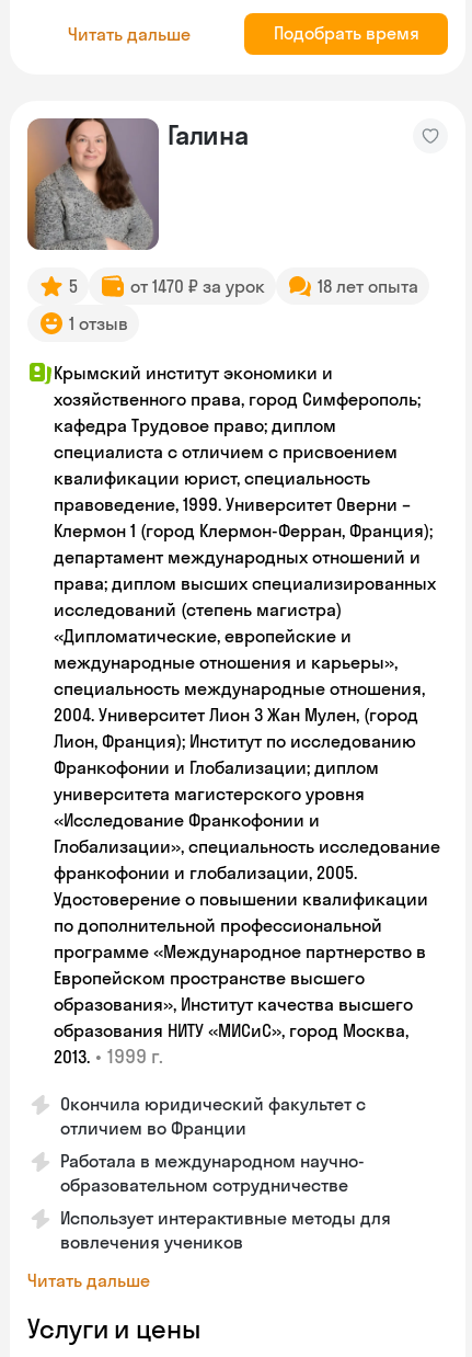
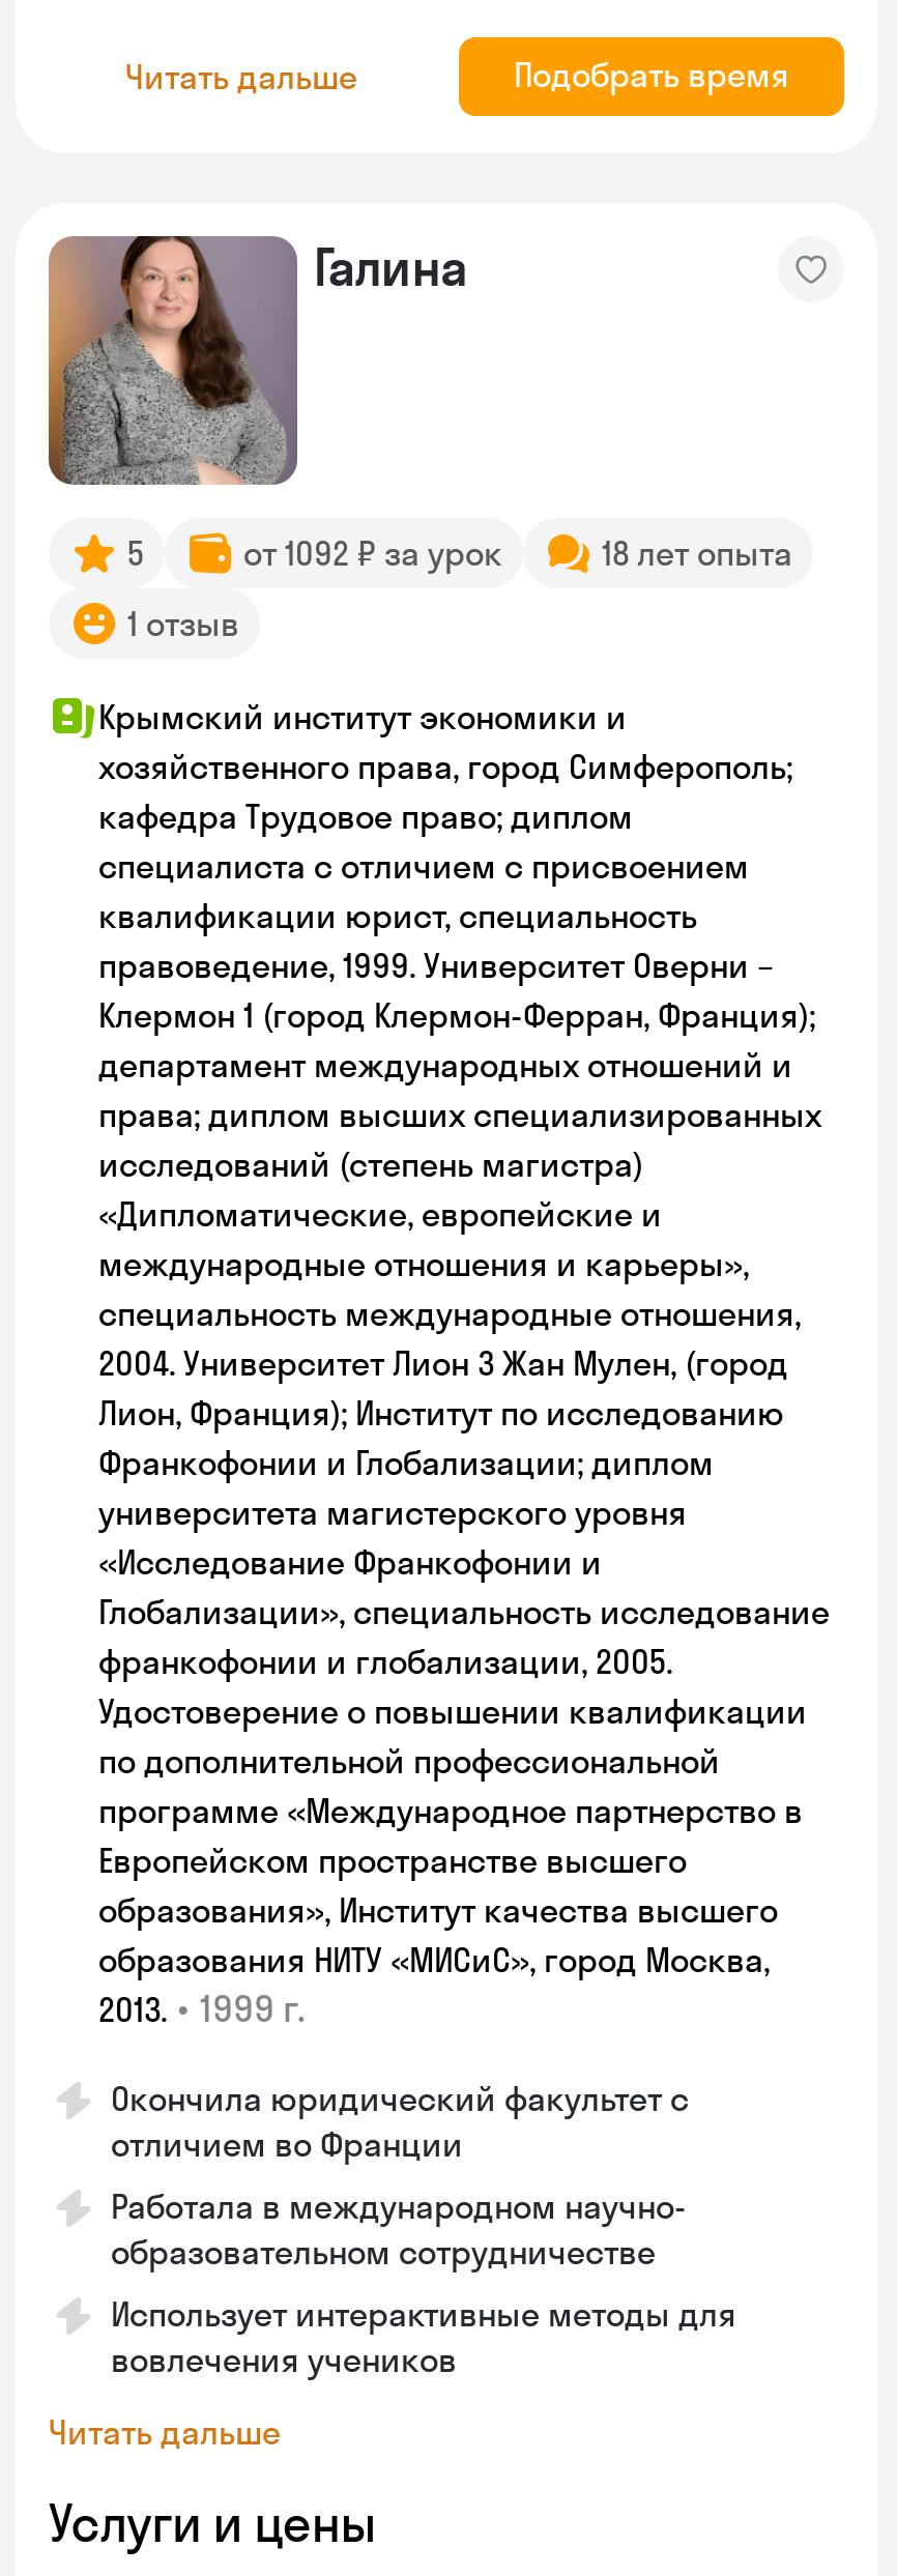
[130,275,265,297] от 1470 ₽ за урок -> [243,532,502,574] от 1092 ₽ за урок

